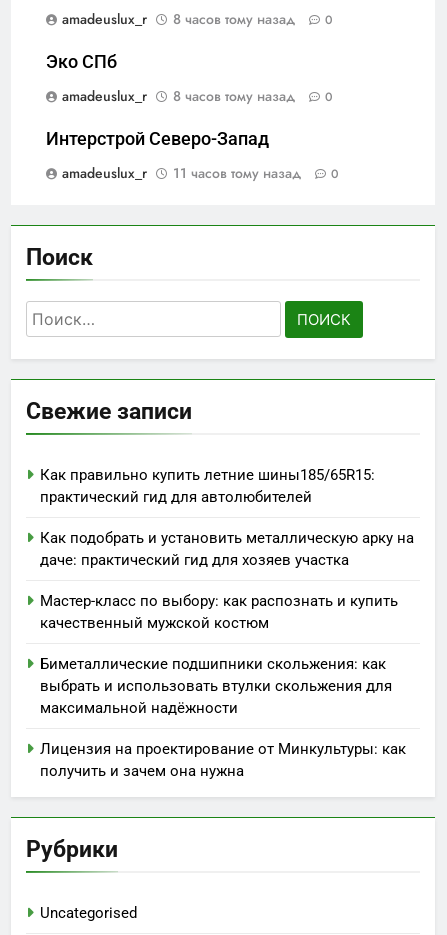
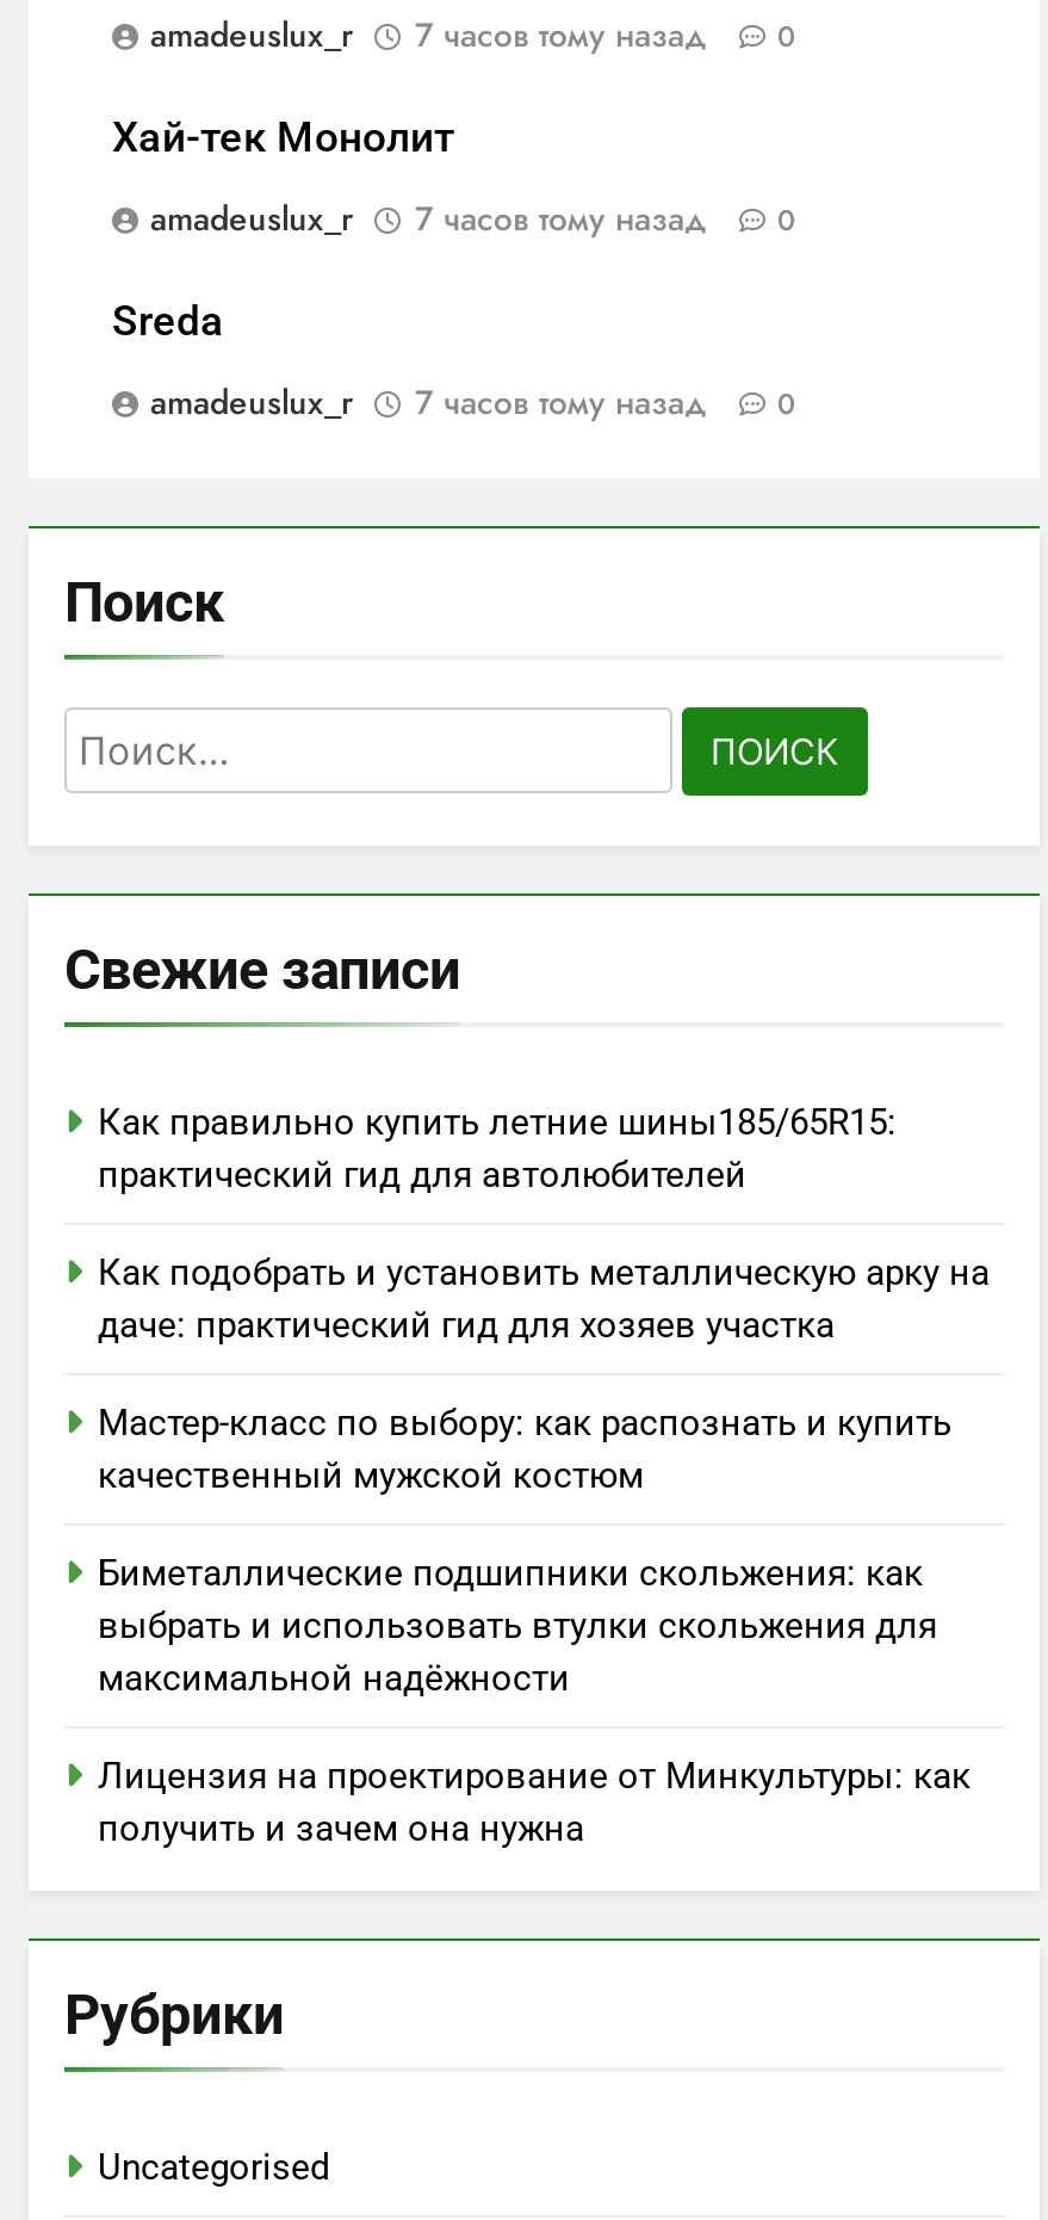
[173,9,295,29] 8 часов тому назад -> [415,12,706,59] 7 часов тому назад
[46,52,117,72] Эко СПб -> [112,114,455,162] Хай-тек Монолит
[173,86,295,106] 8 часов тому назад -> [415,195,706,243] 7 часов тому назад
[46,129,269,149] Интерстрой Северо-Запад -> [112,298,224,346] Sreda
[173,163,301,183] 11 часов тому назад -> [415,379,706,427] 7 часов тому назад

